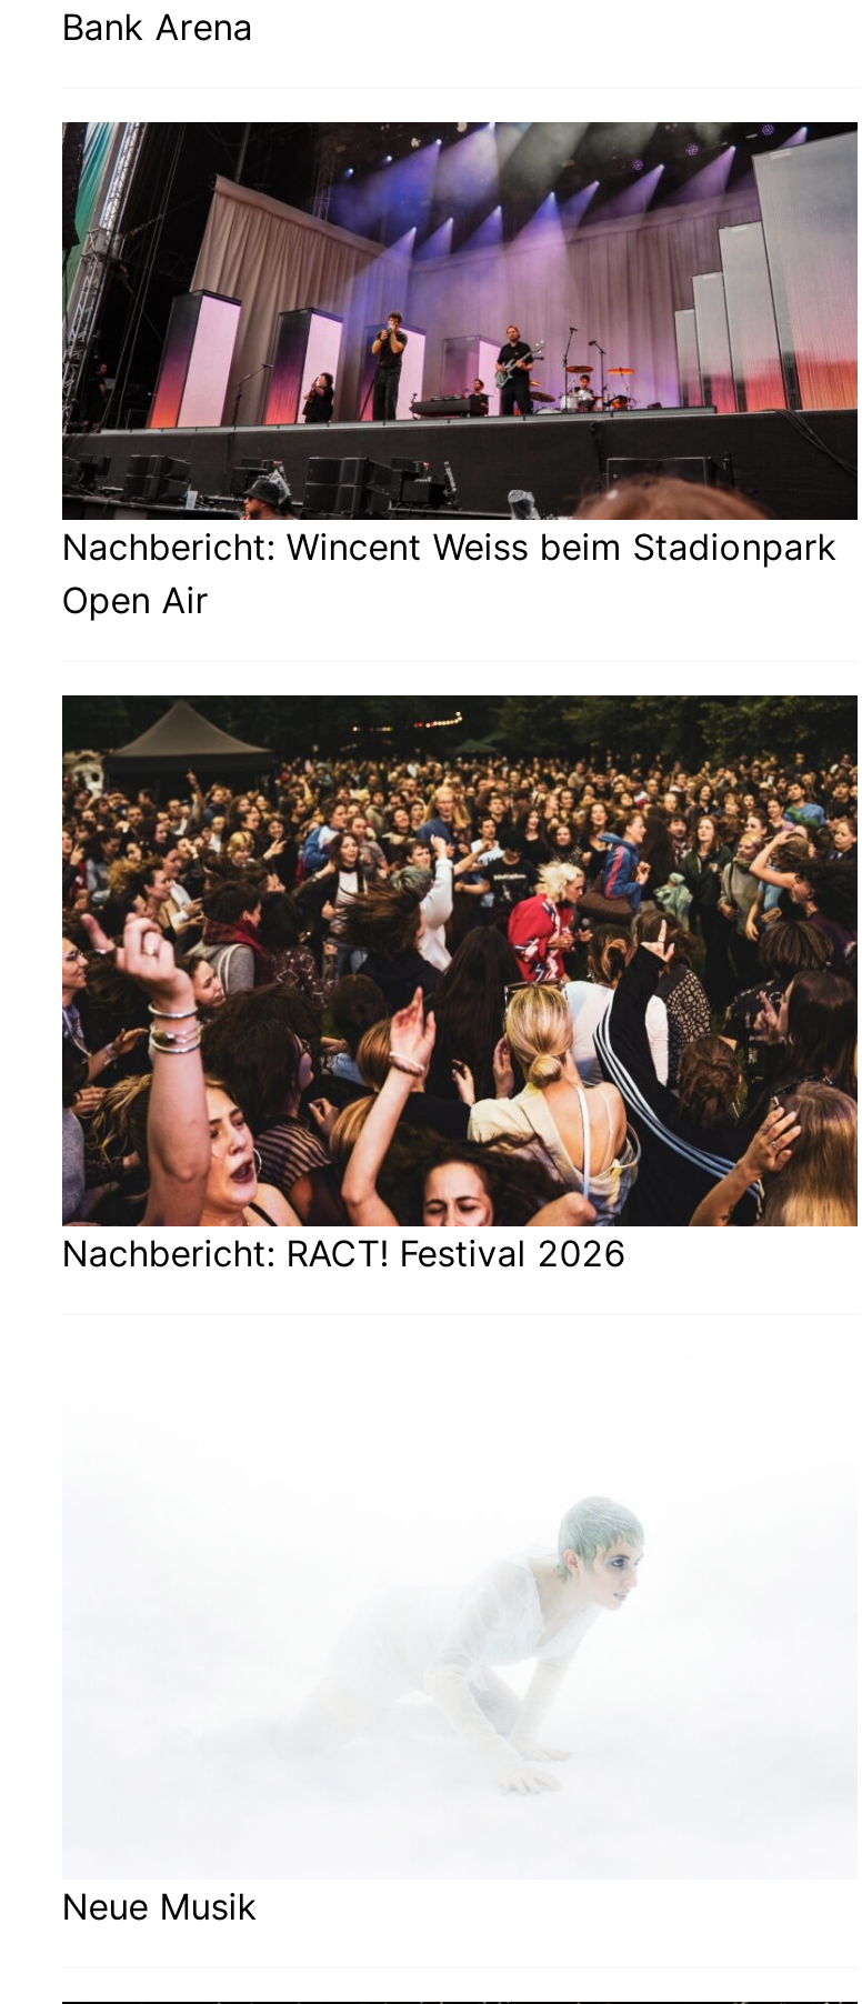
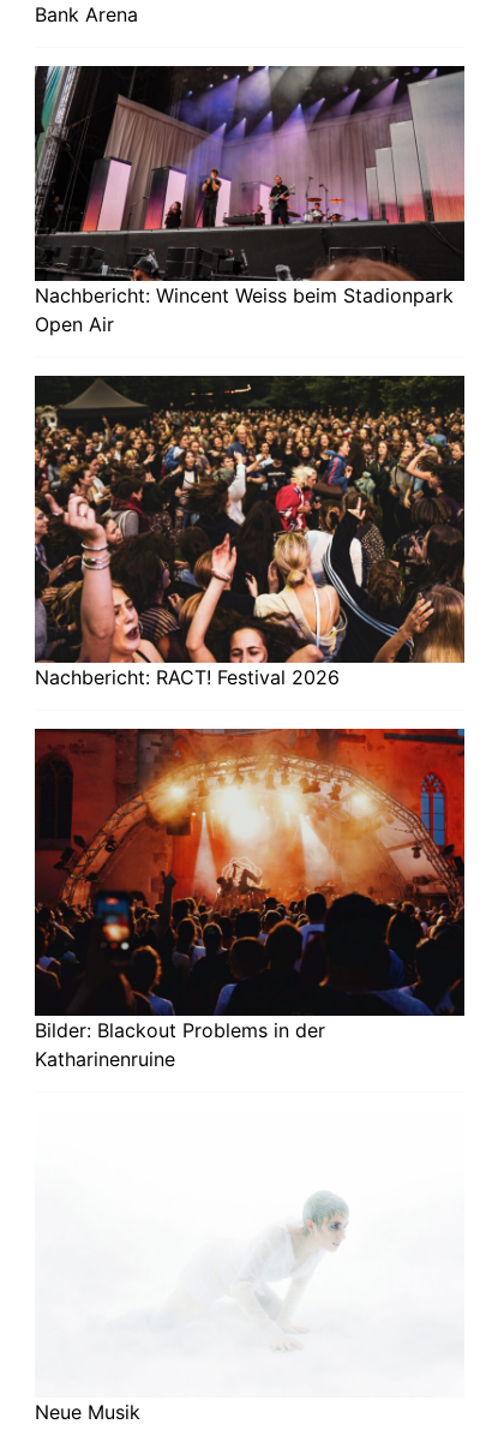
none -> [34,728,466,1071] [image] | Bilder: Blackout Problems in der | Katharinenruine

